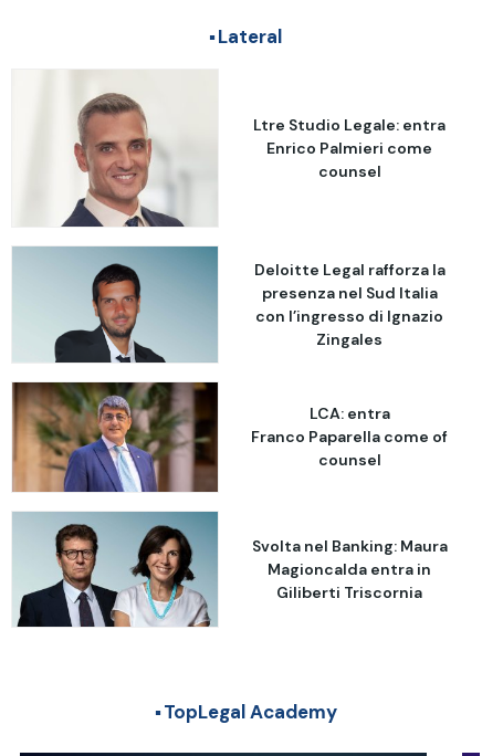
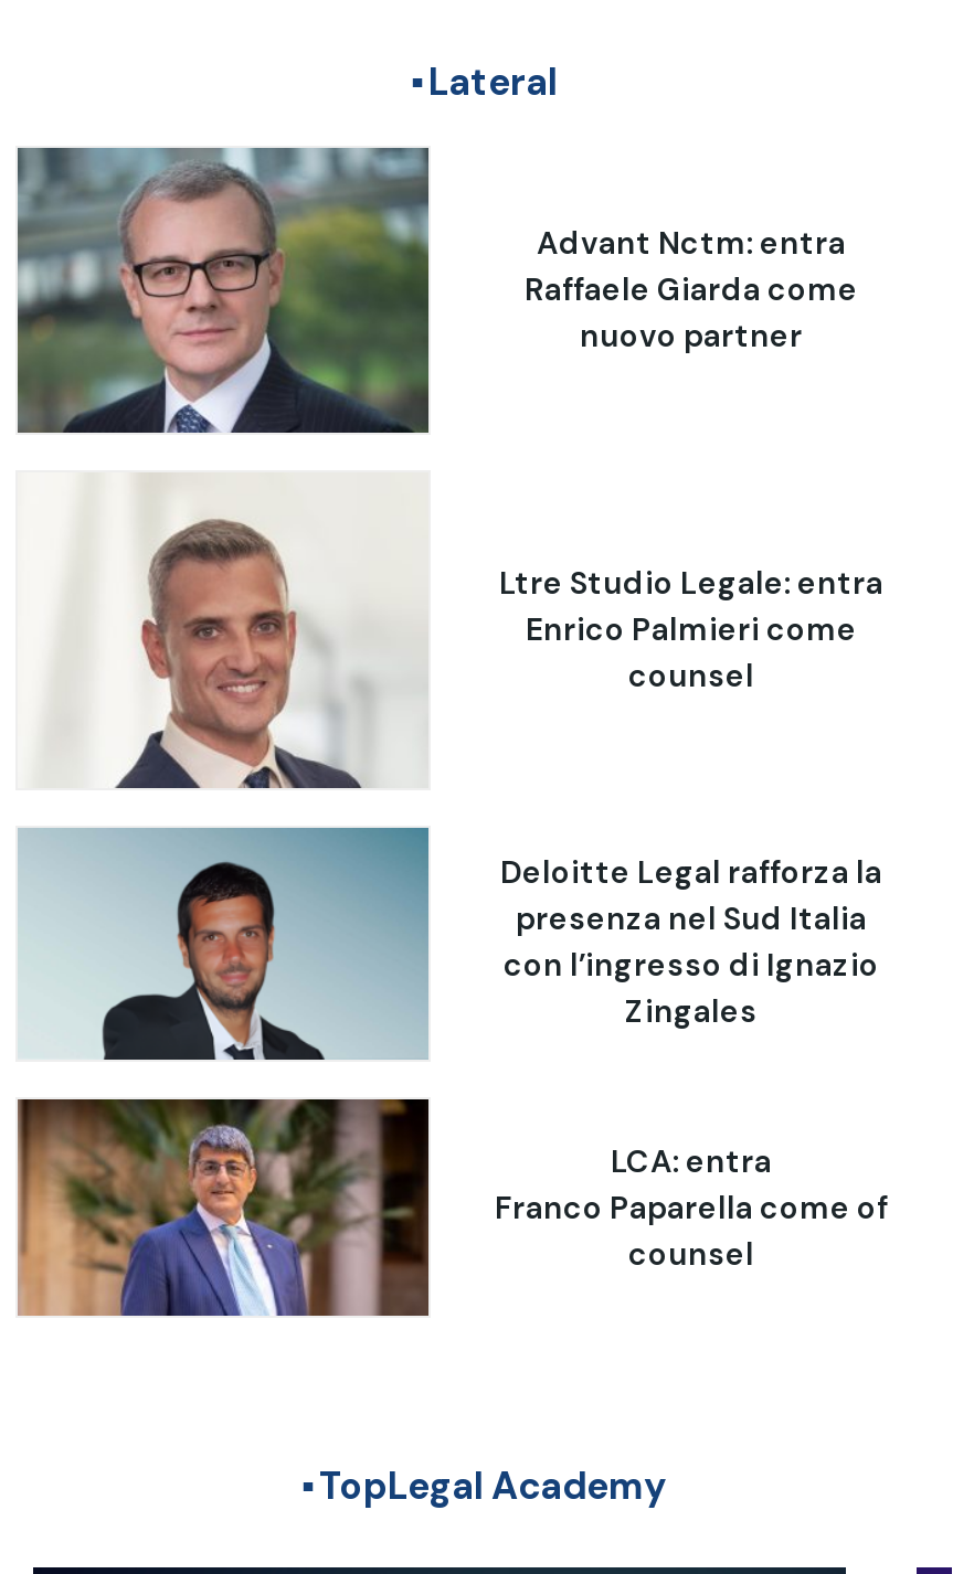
none -> [15,145,431,436] [image]
none -> [525,223,858,356] Advant Nctm: entra | Raffaele Giarda come | nuovo partner
moved [50,114,448,470] -> [93,563,888,1272]: [image] | Ltre Studio Legale: entra | Enrico Palmieri come | ... | Franco Paparella come of | counsel
[12,511,447,628] [image] | Svolta nel Banking: Maura | Magioncalda entra in | Giliberti Triscornia -> none

